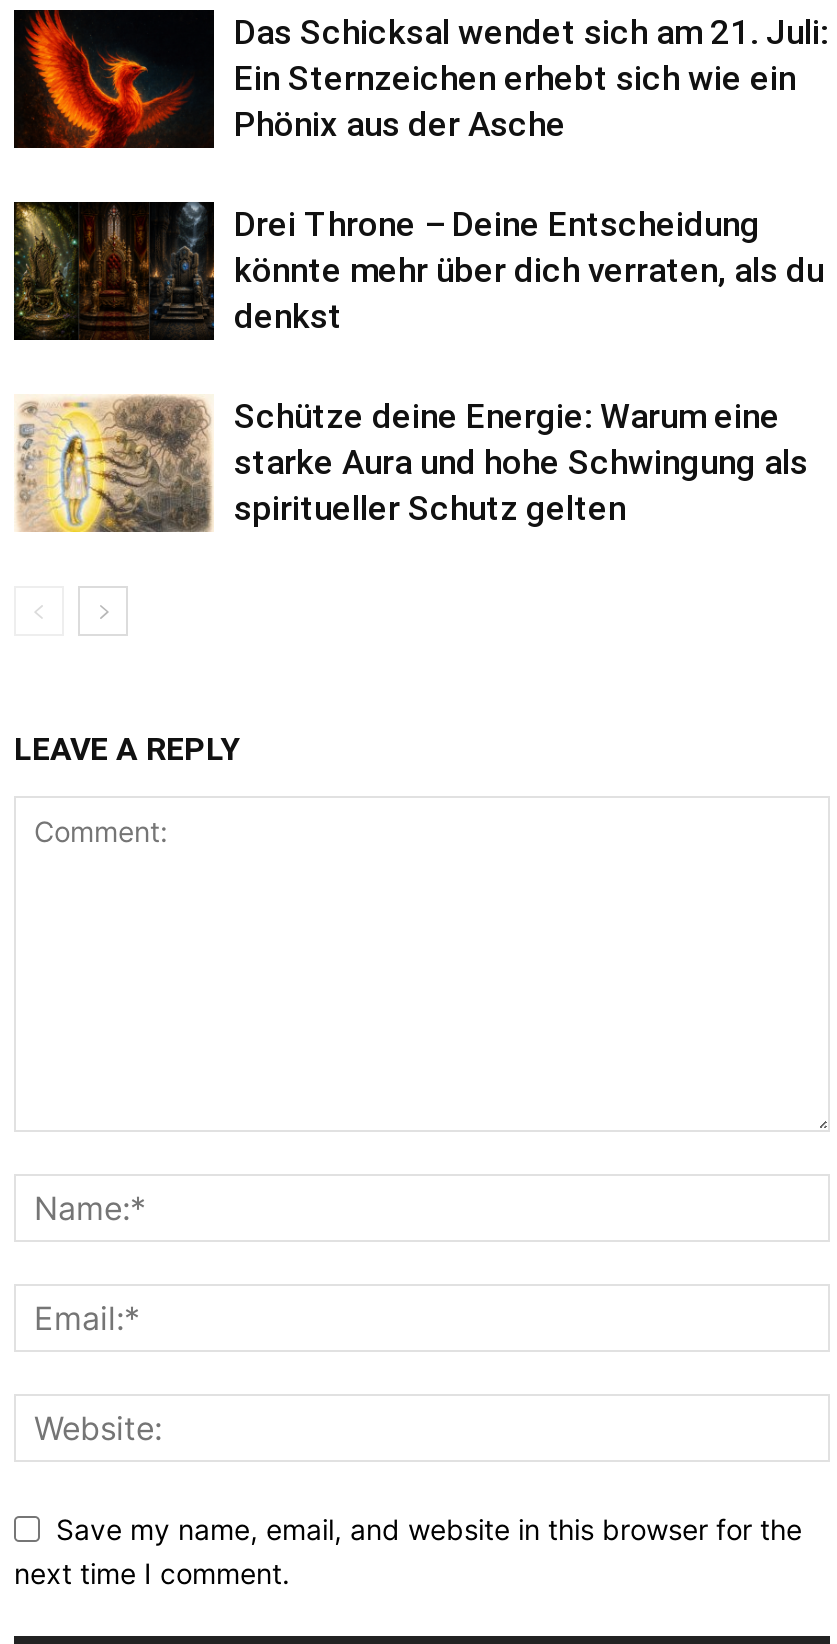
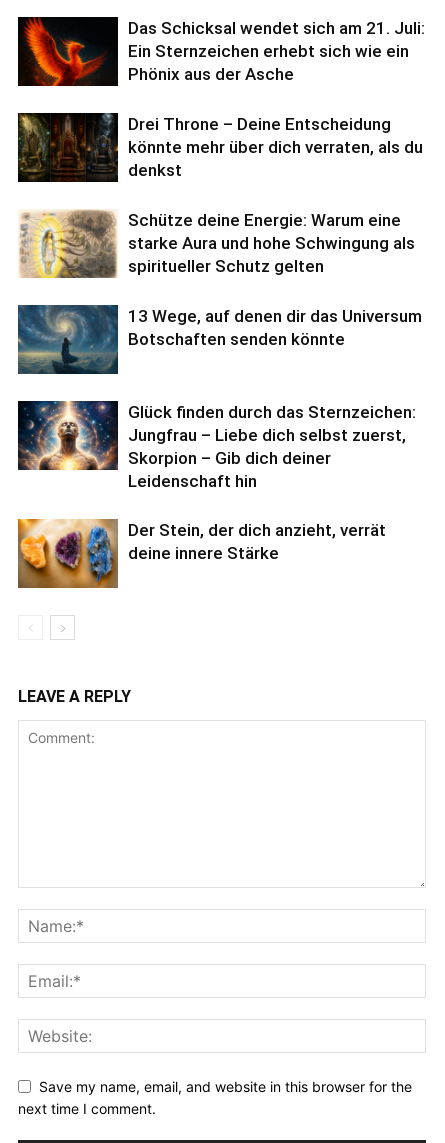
none -> [17,304,422,375] [image] | 13 Wege, auf denen dir das Universum | Botschaften senden könnte
none -> [17,400,416,563] [image] | Glück finden durch das Sternzeichen: | Jungfrau – Liebe dich selbst zuerst, | Skorpion – Gib dich deiner | Leidenschaft hin | Der Stein, der dich anzieht, verrät | deine innere Stärke
none -> [17,518,118,589] [image]

